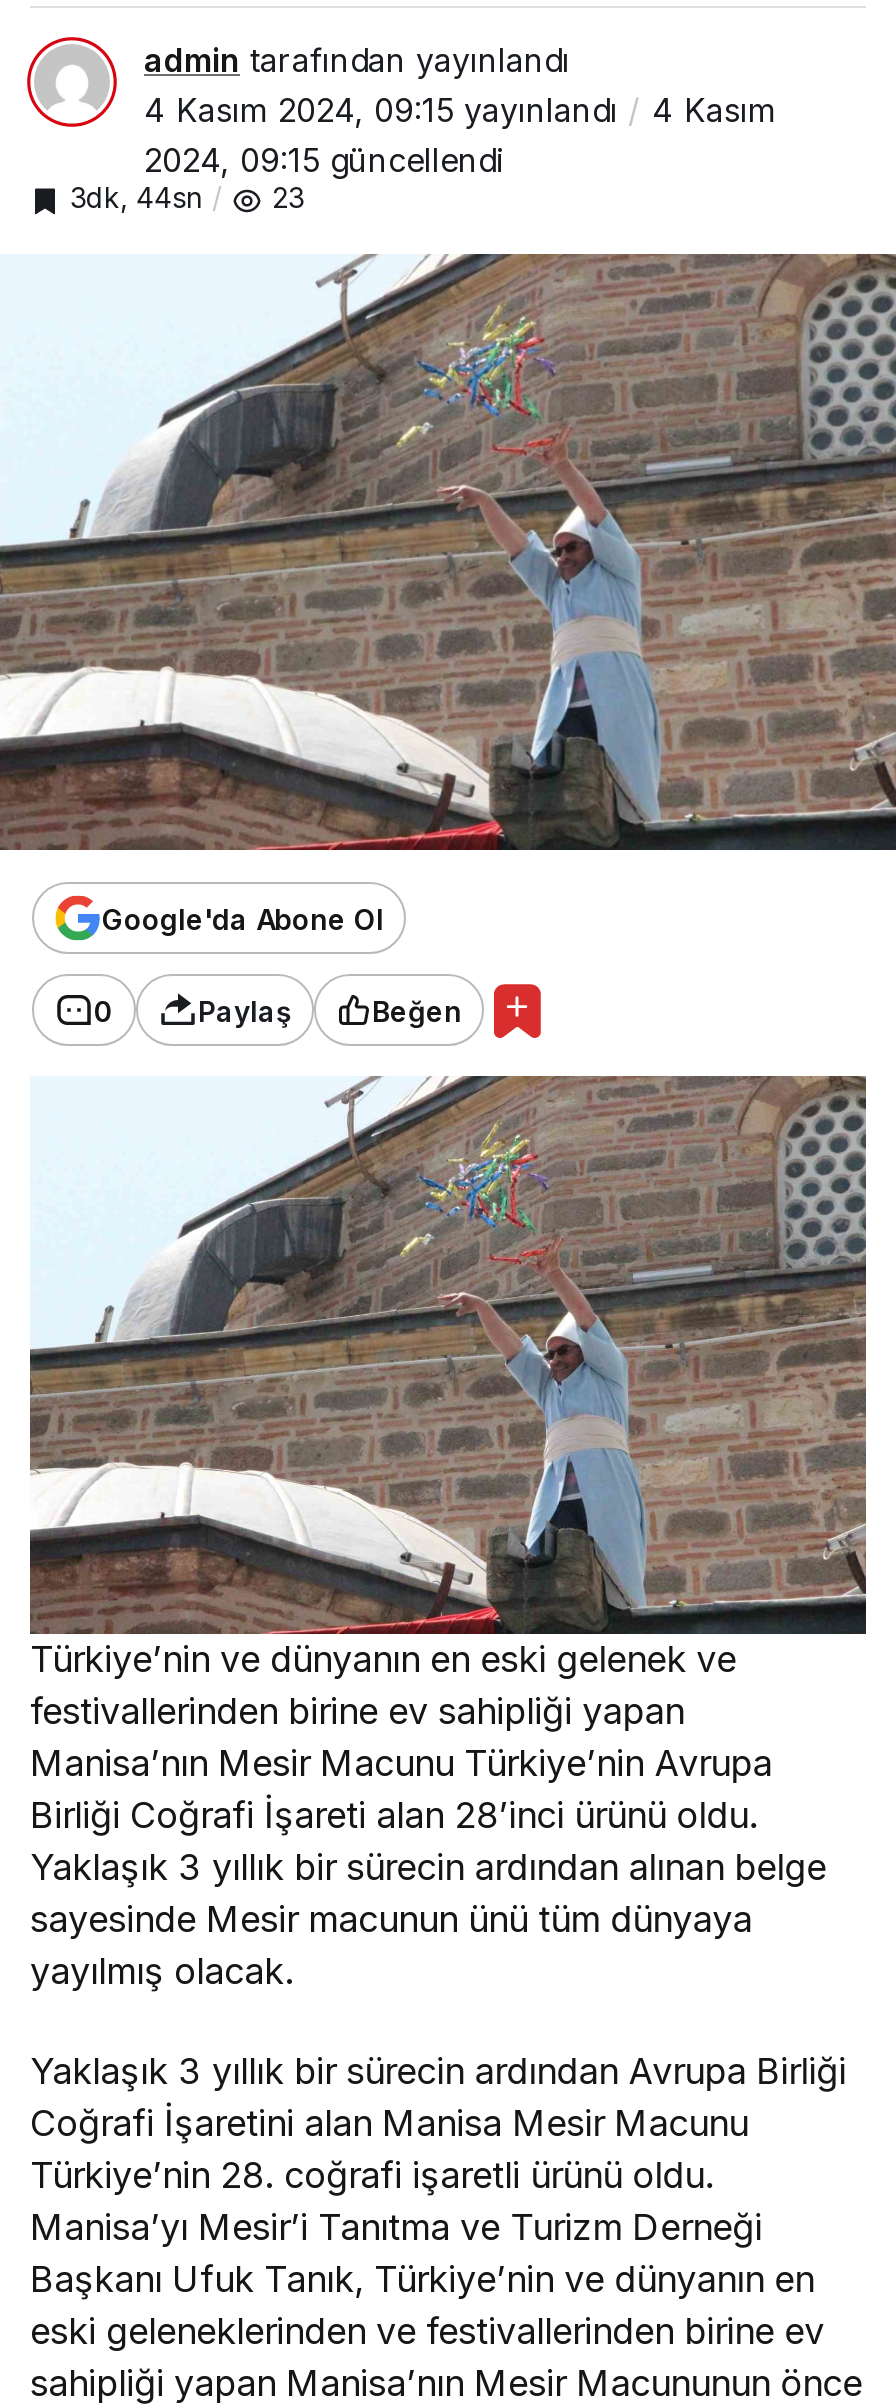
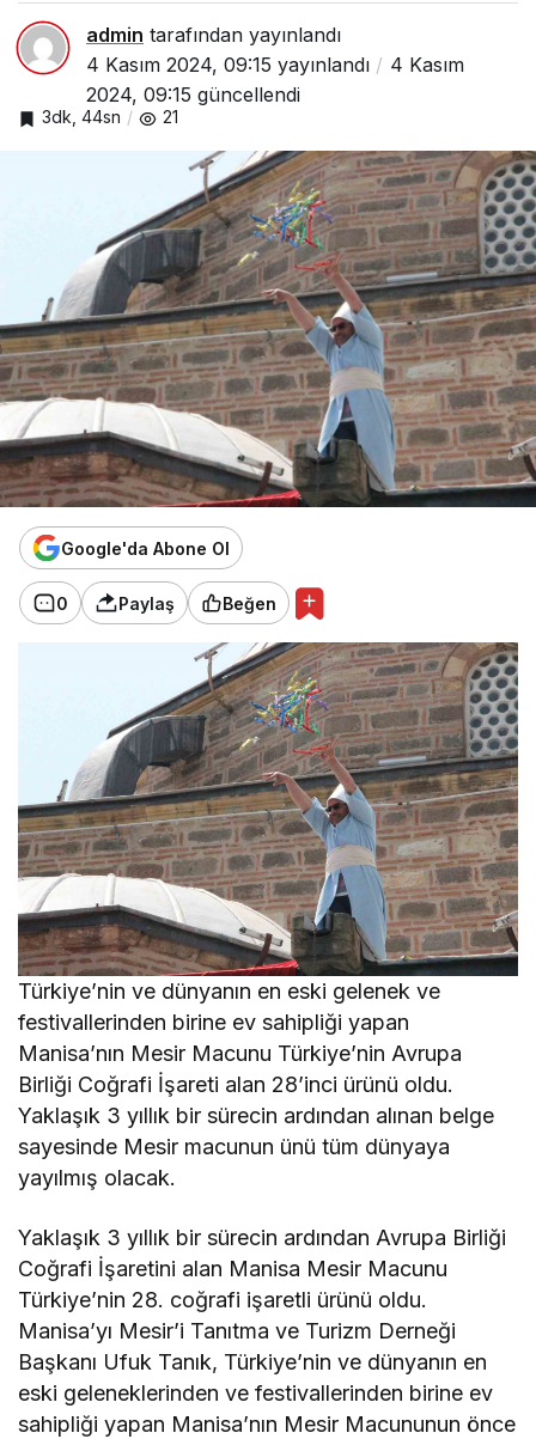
[272,180,304,214] 23 -> [163,106,178,127] 21

